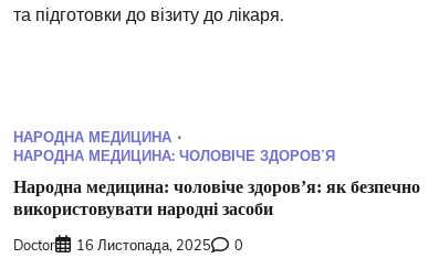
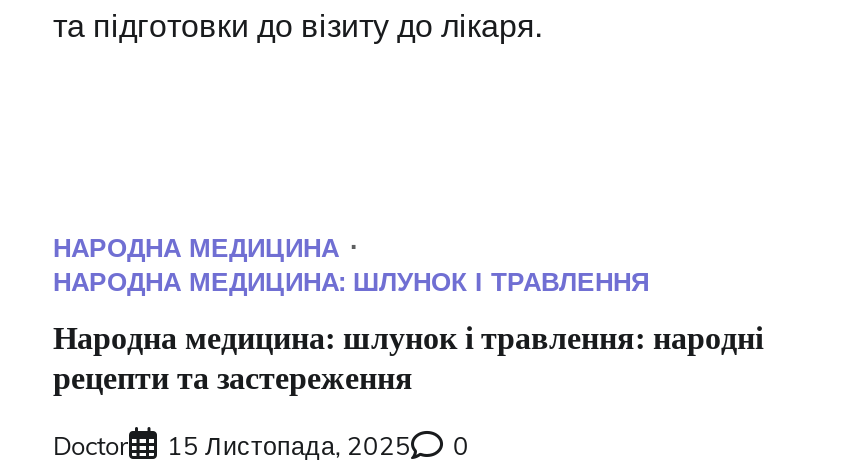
[13,146,335,164] НАРОДНА МЕДИЦИНА: ЧОЛОВІЧЕ ЗДОРОВʼЯ -> [53,265,649,297] НАРОДНА МЕДИЦИНА: ШЛУНОК І ТРАВЛЕННЯ
[13,177,420,218] Народна медицина: чоловіче здоровʼя: як безпечно | використовувати народні засоби -> [53,322,763,396] Народна медицина: шлунок і травлення: народні | рецепти та застереження
[13,236,243,254] Doctor 16 Листопада, 2025 0 -> [53,429,469,461] Doctor 15 Листопада, 2025 0

